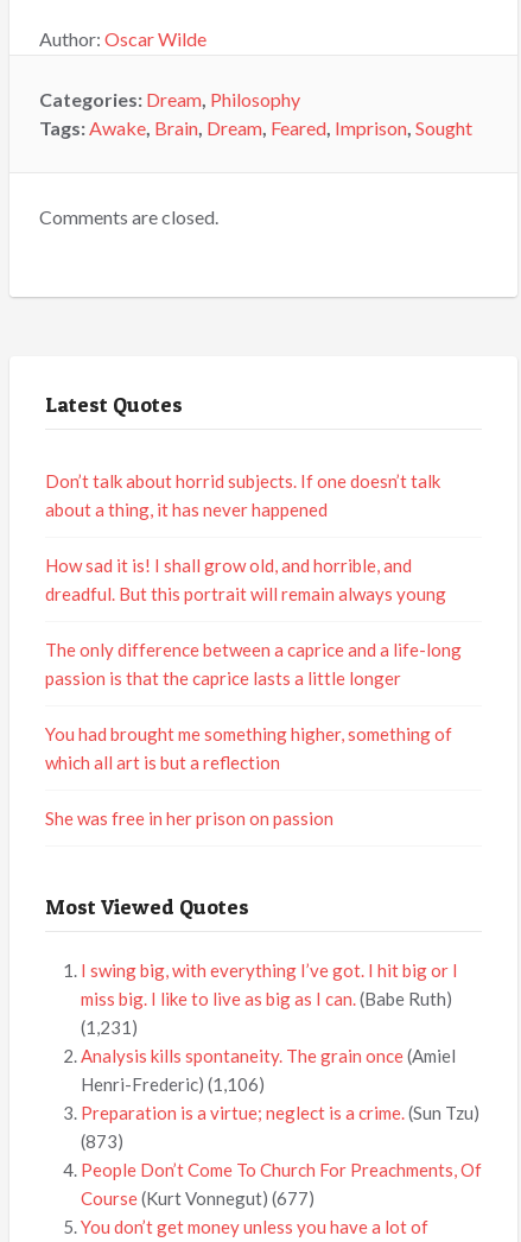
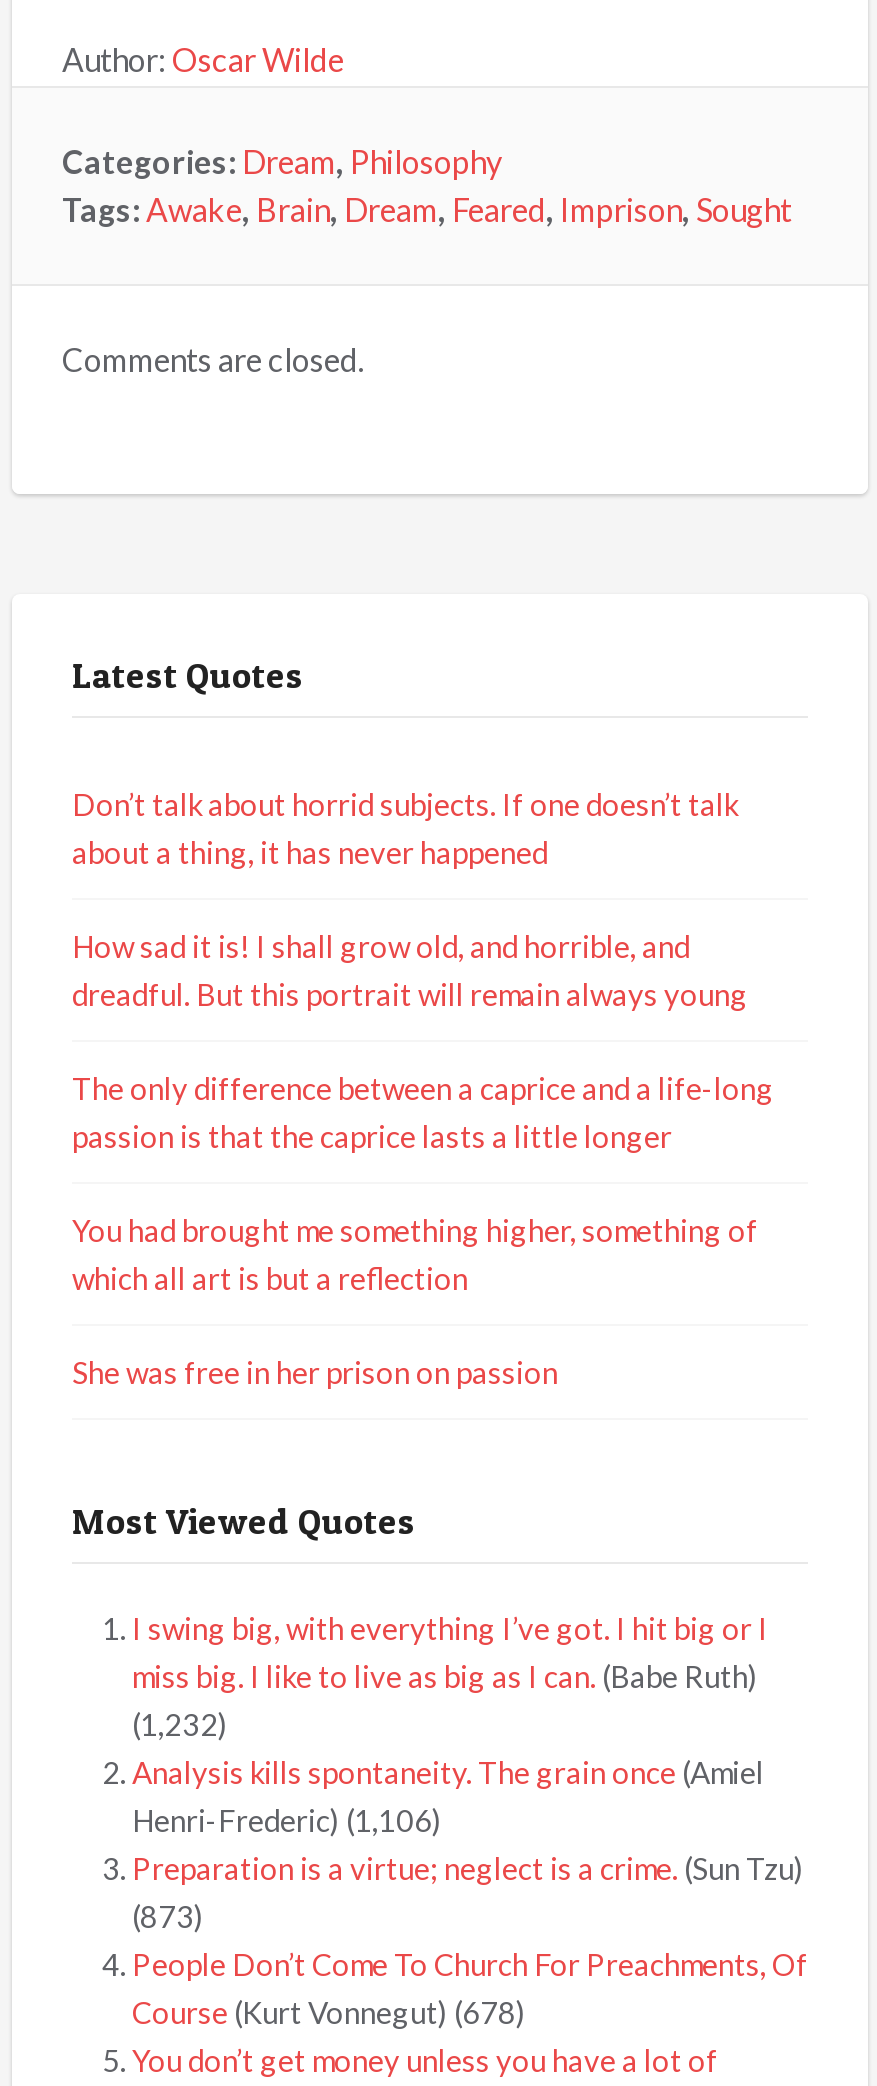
[81,1016,138,1038] (1,231) -> [132,1706,228,1742] (1,232)
[81,1187,314,1209] Course (Kurt Vonnegut) (677) -> [132,1994,526,2030] Course (Kurt Vonnegut) (678)

